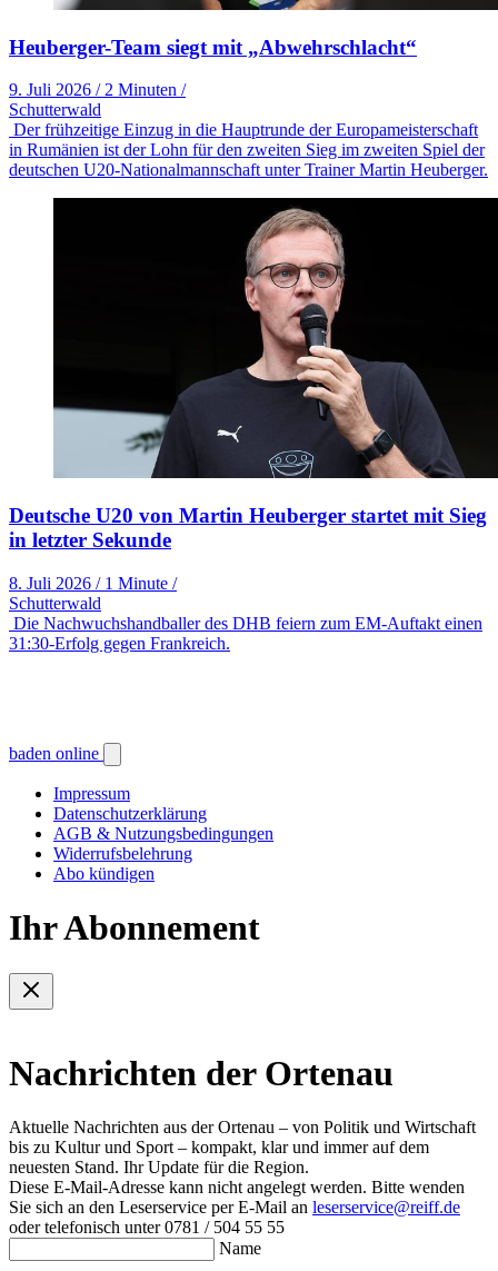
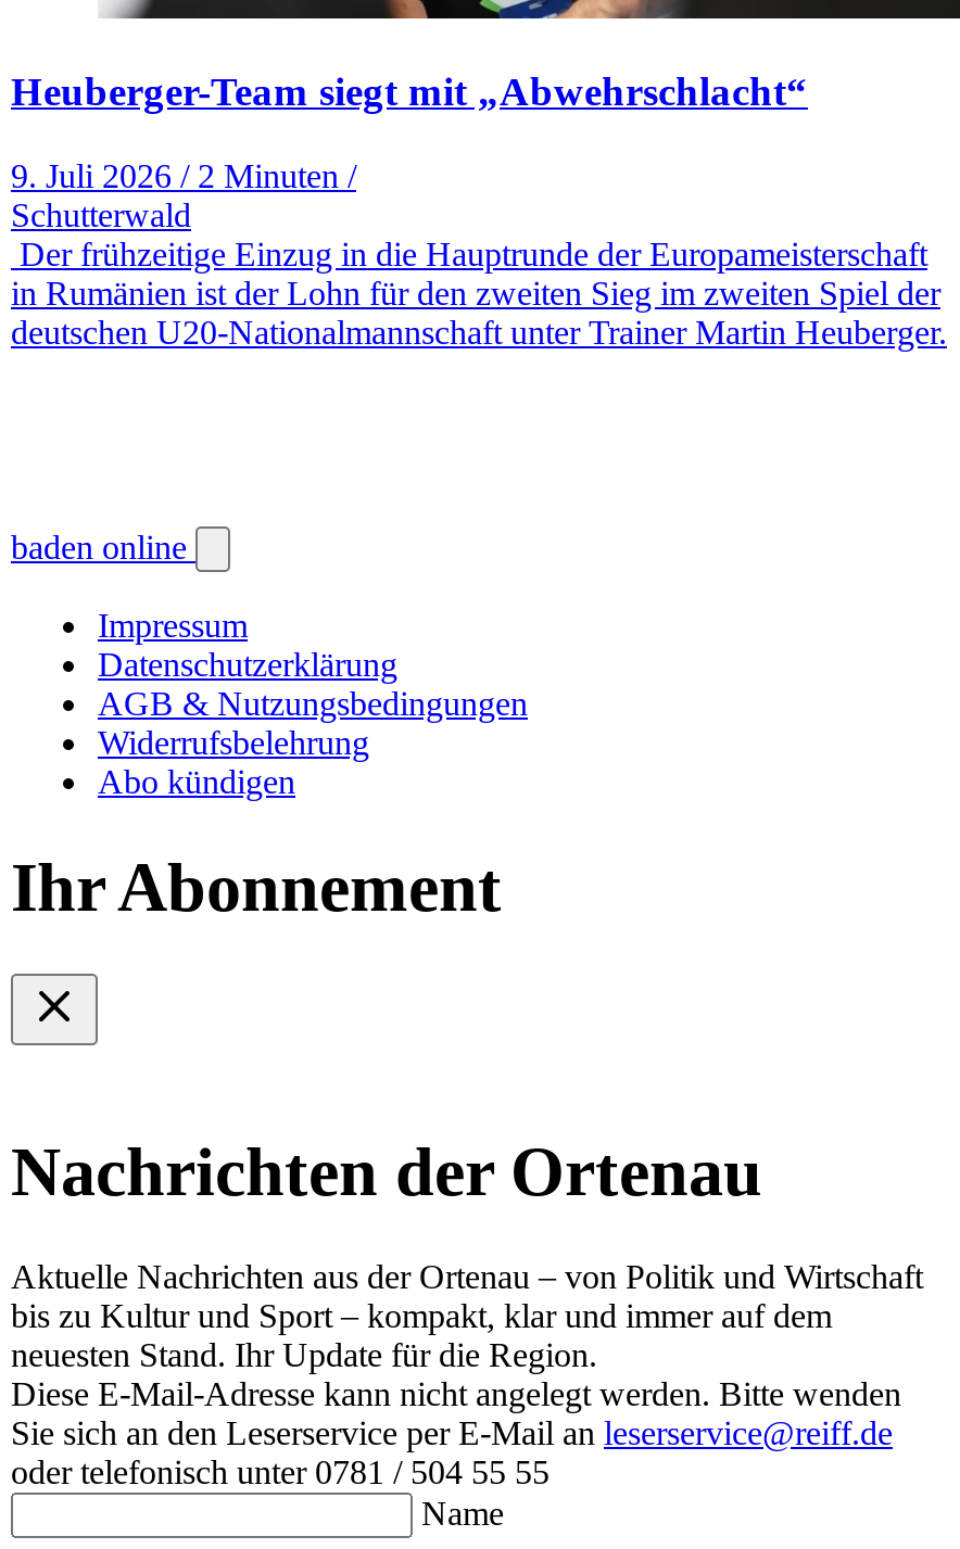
[9,197,495,652] [image] | Deutsche U20 von Martin Heuberger startet mit Sieg | in letzter Sekunde | 8. Juli 2026 / 1 Minute / | Schutterwald | Die Nachwuchshandballer des DHB feiern zum EM-Auftakt einen | 31:30-Erfolg gegen Frankreich. -> none

